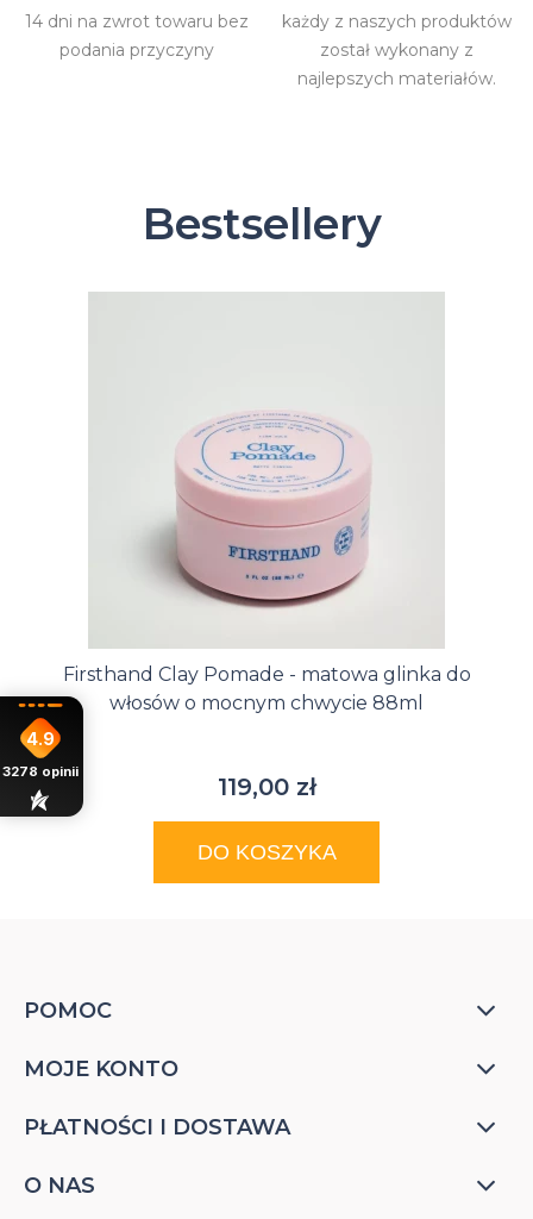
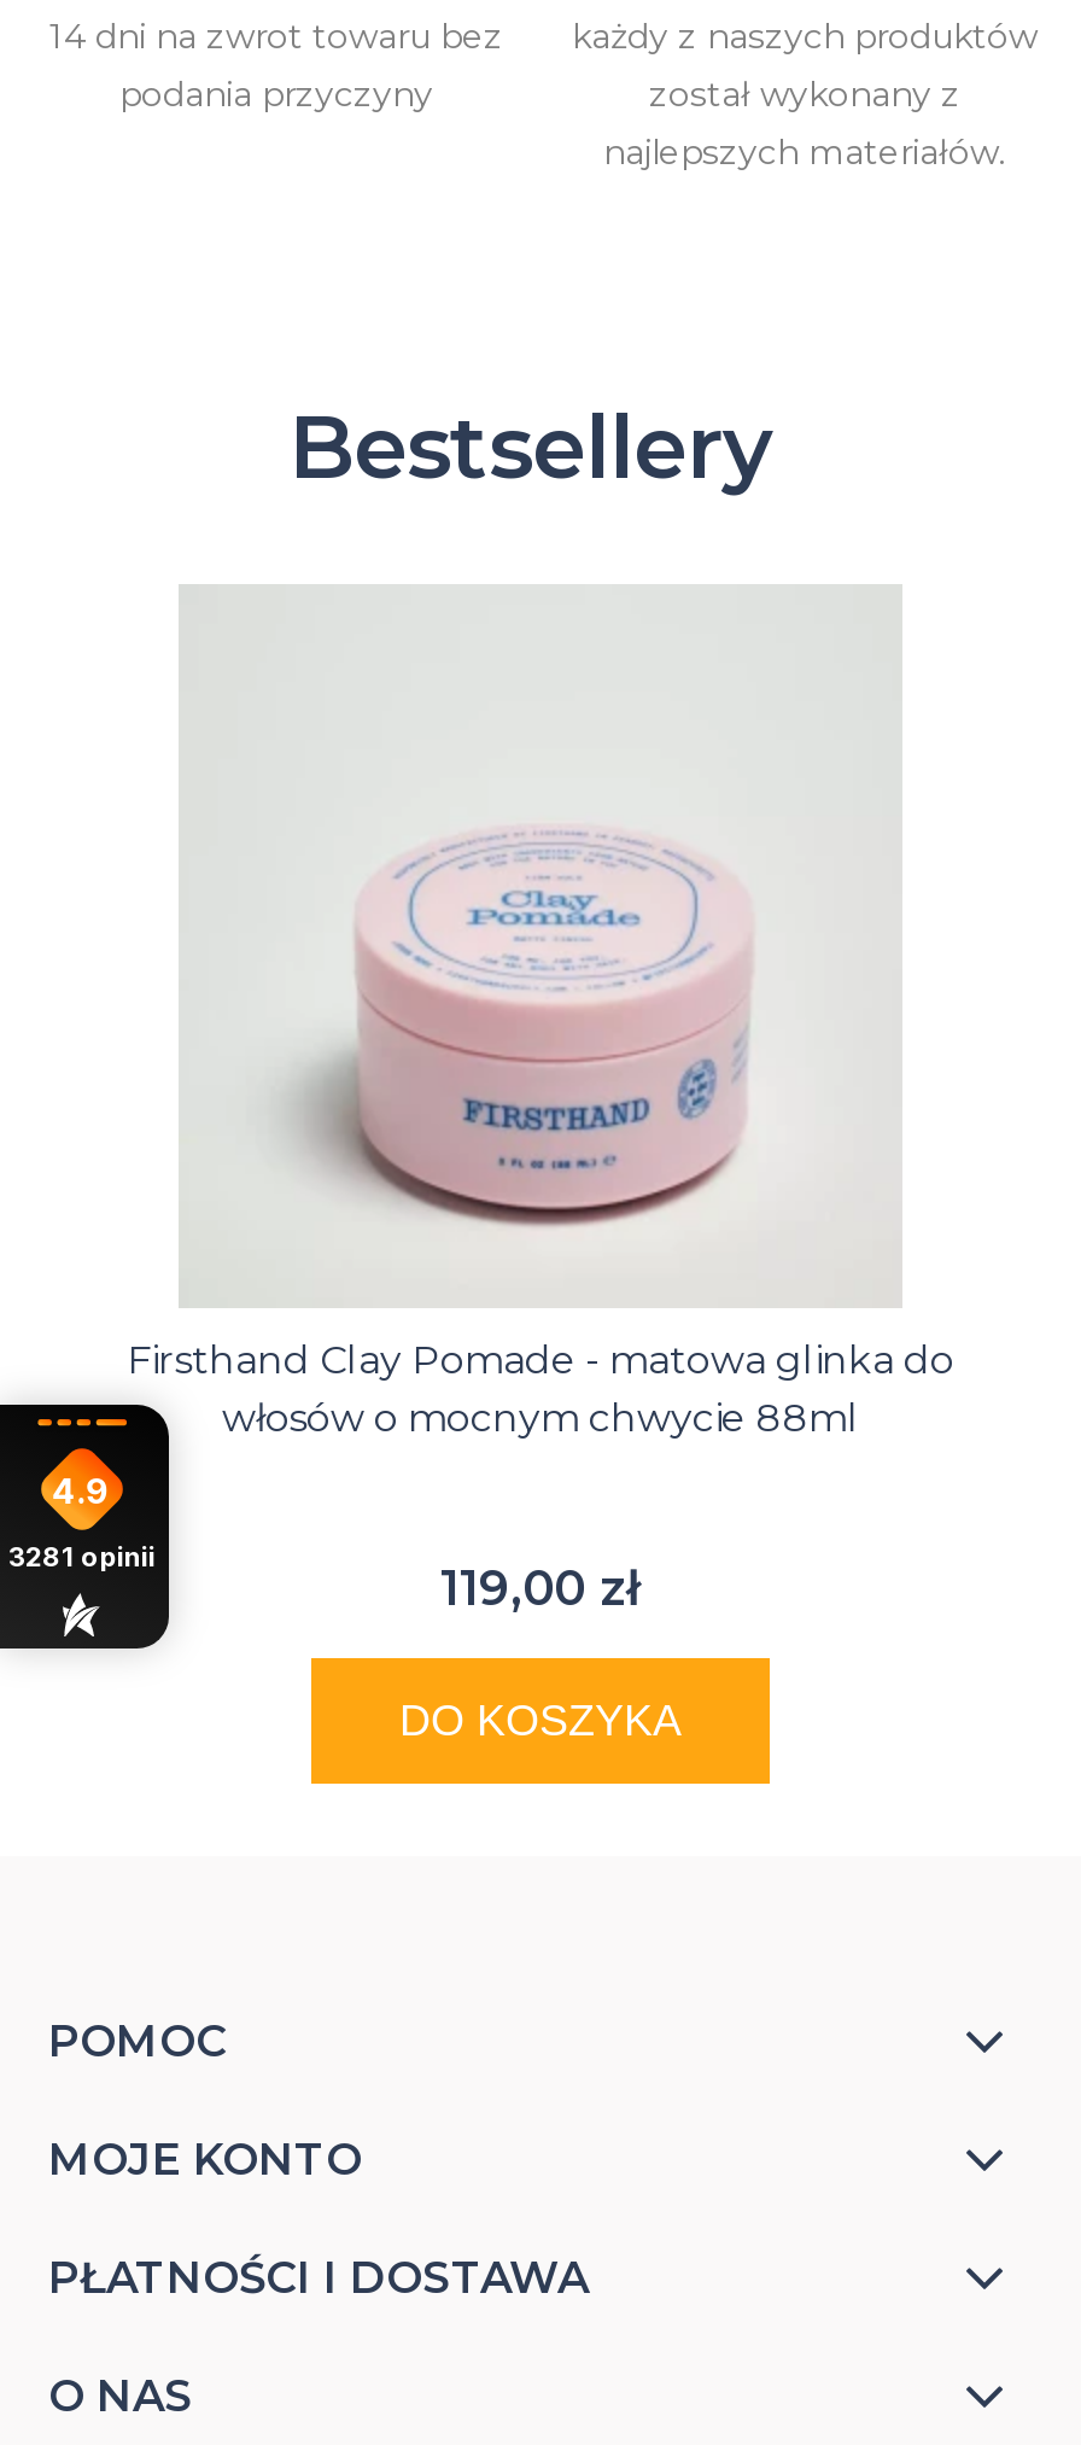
[2,764,78,780] 3278 opinii -> [8,1541,155,1575] 3281 opinii

